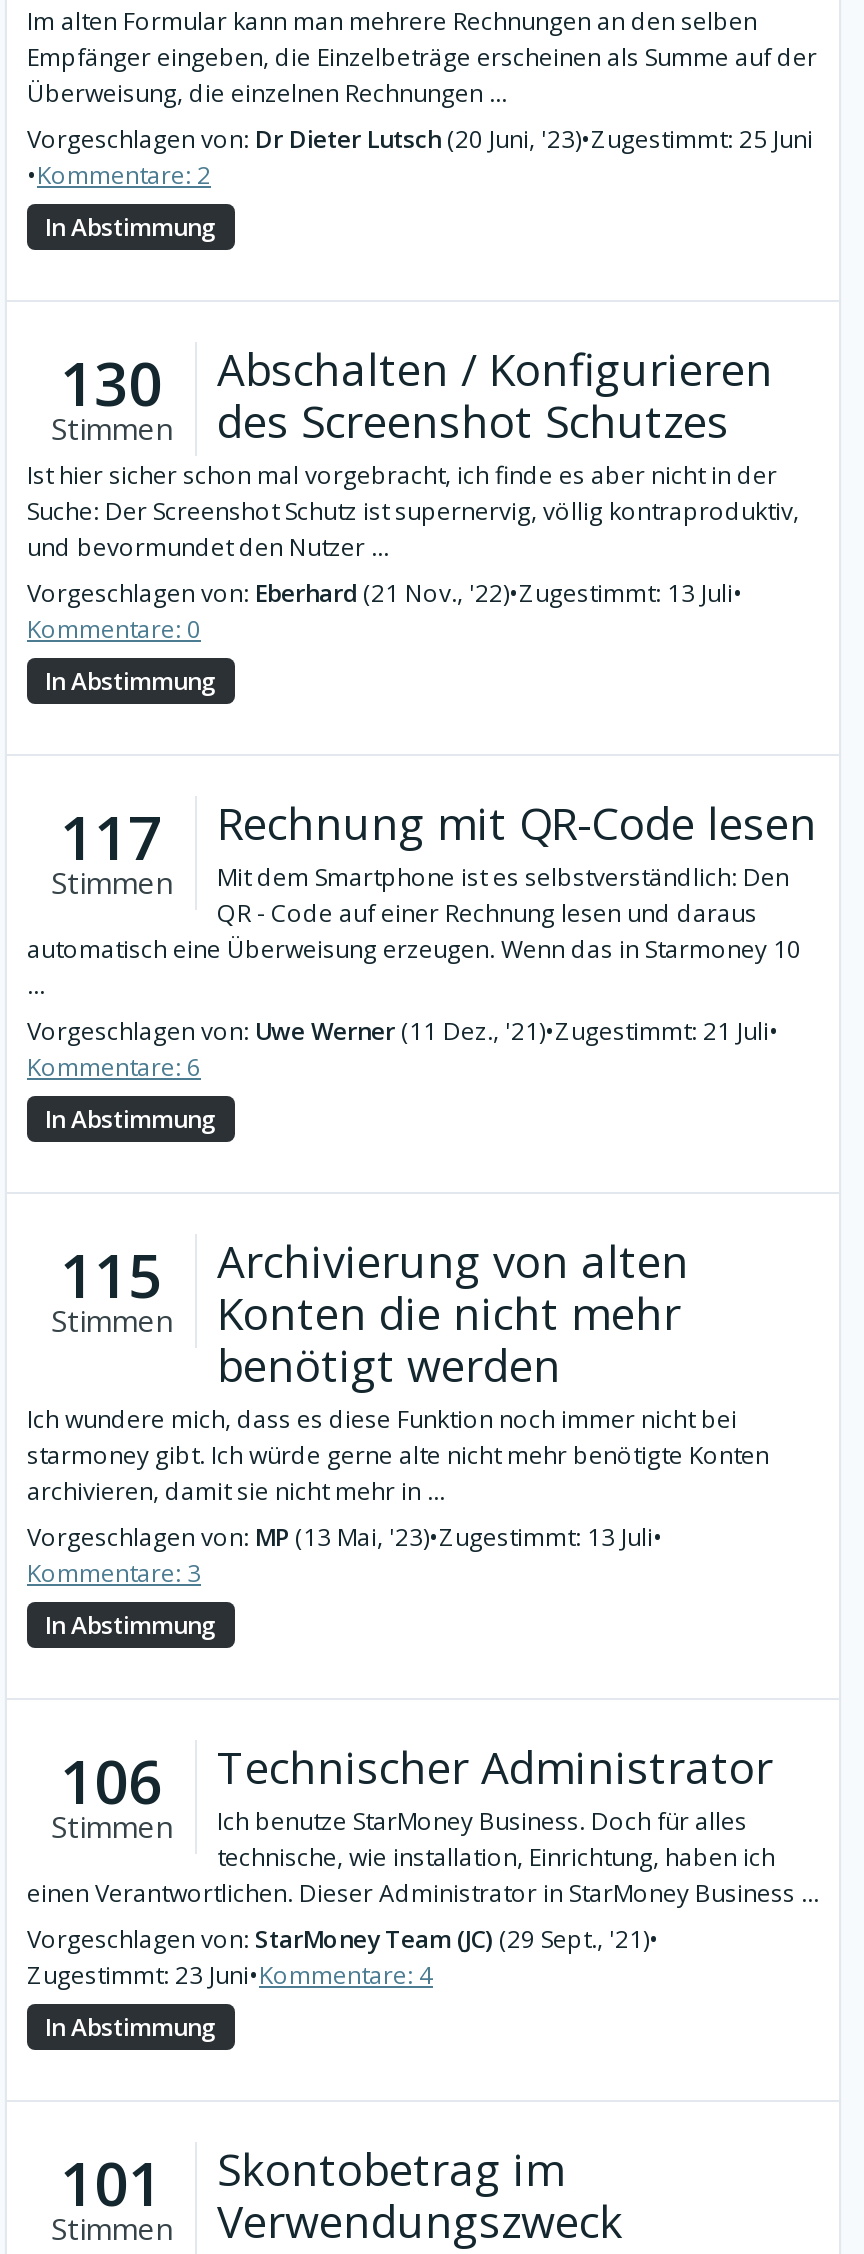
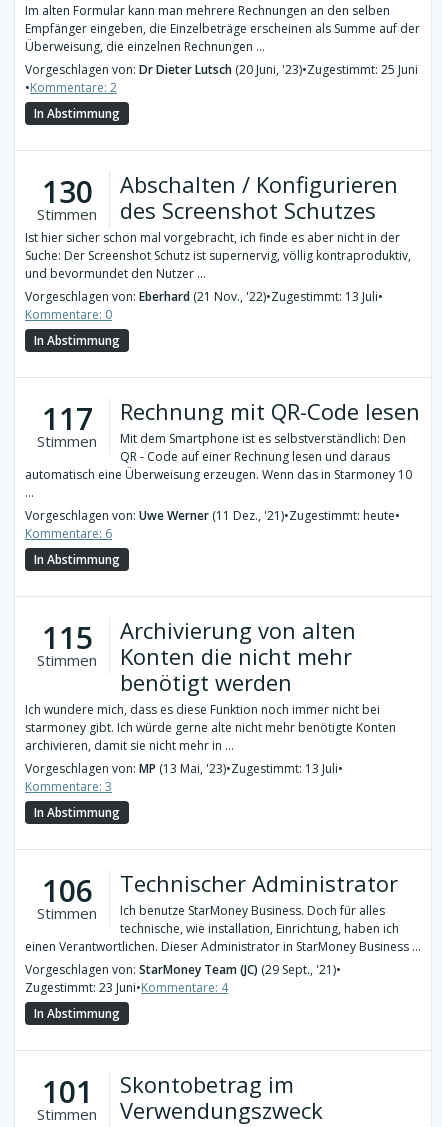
[27,1014,779,1048] Vorgeschlagen von: Uwe Werner (11 Dez., '21) •Zugestimmt: 21 Juli• -> [25,507,400,524] Vorgeschlagen von: Uwe Werner (11 Dez., '21) •Zugestimmt: heute•

